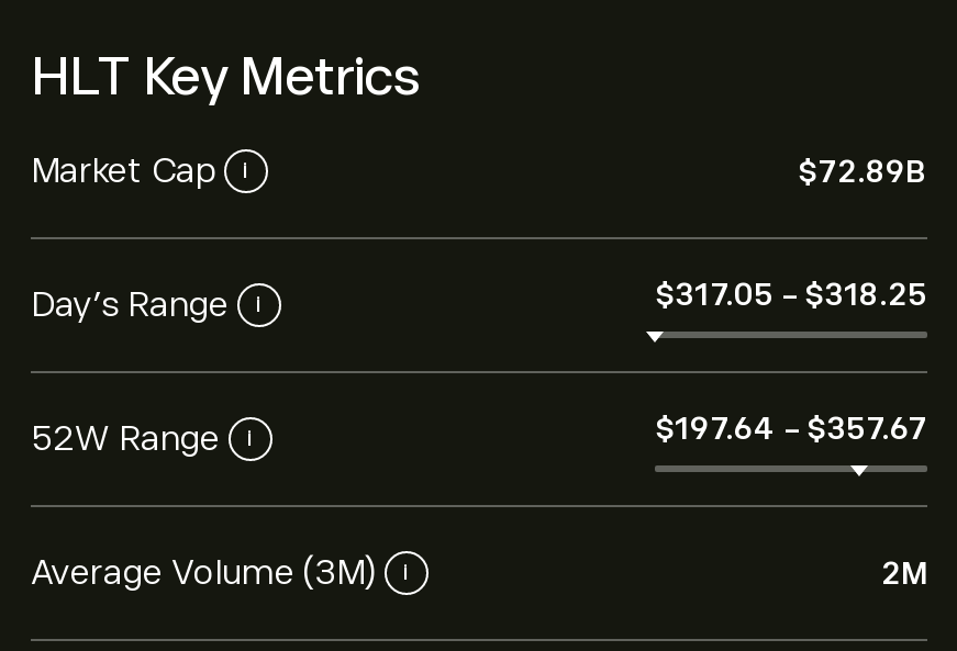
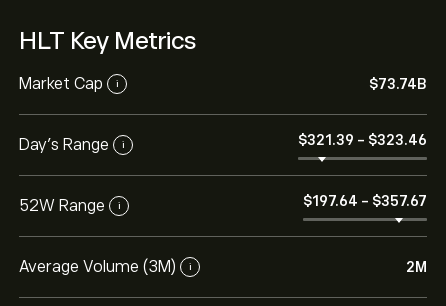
[798,154,927,189] $72.89B -> [369,76,427,92] $73.74B
[655,276,927,311] $317.05 - $318.25 -> [298,131,427,147] $321.39 - $323.46

